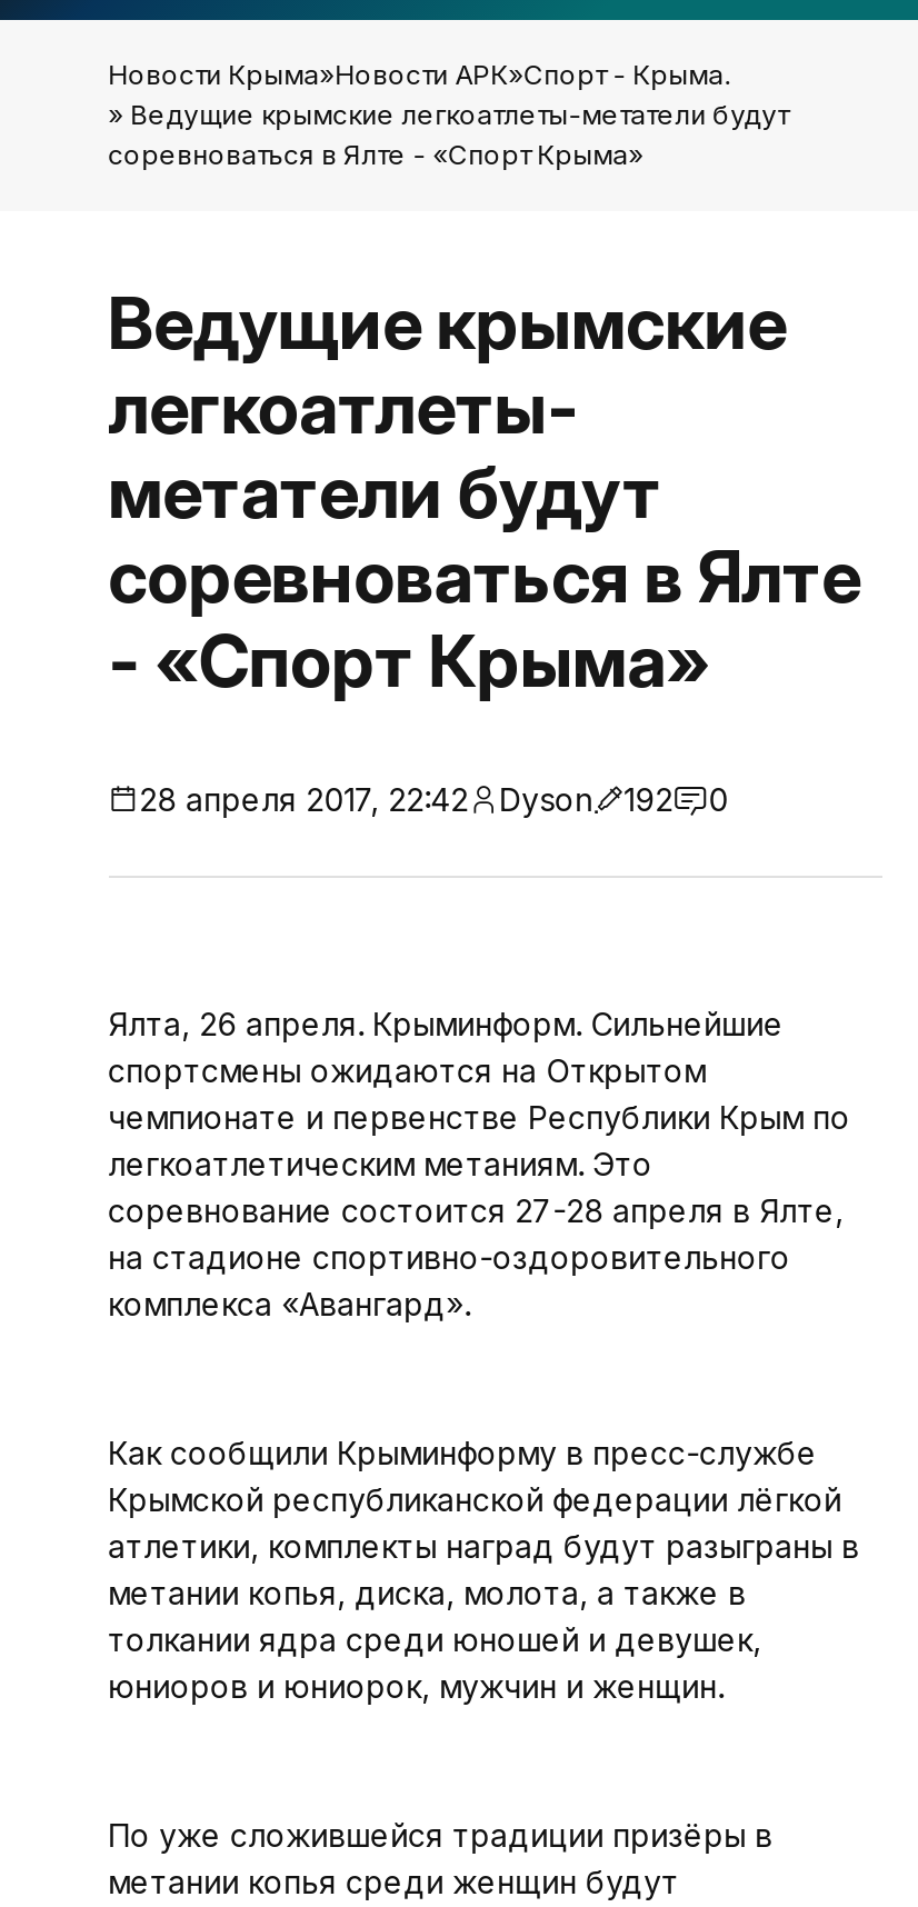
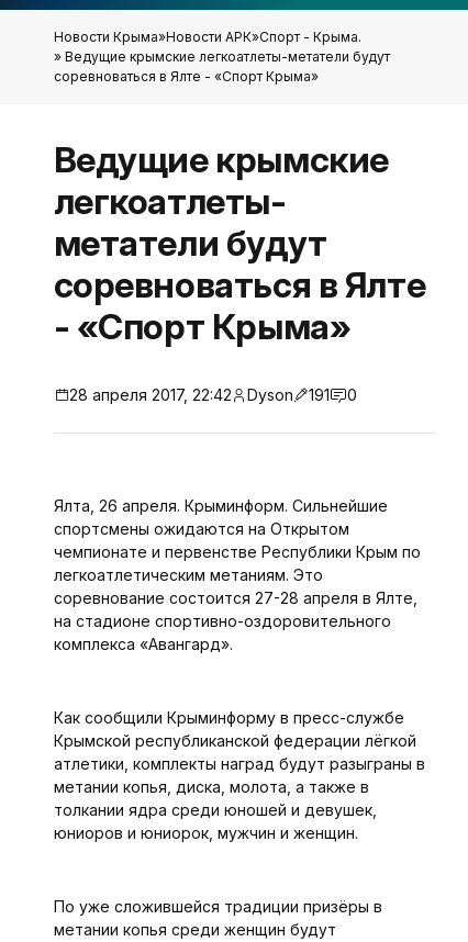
[624,780,673,818] 192 -> [308,385,329,404] 191

